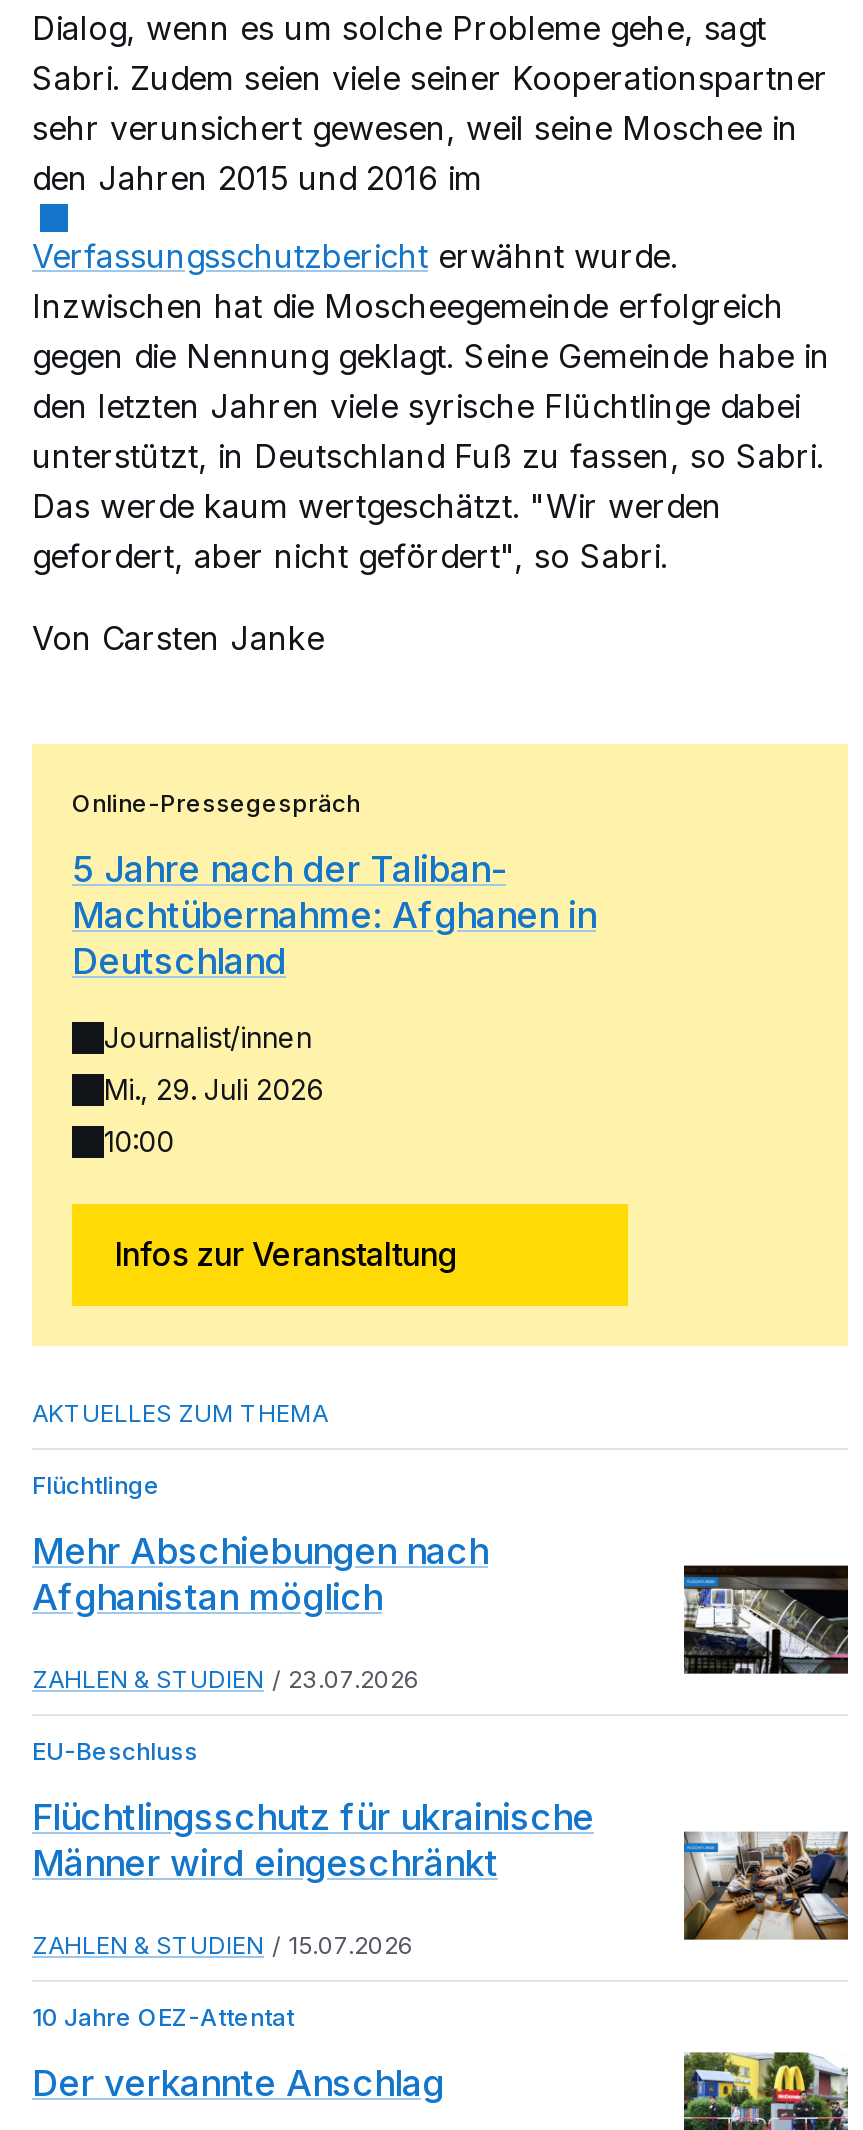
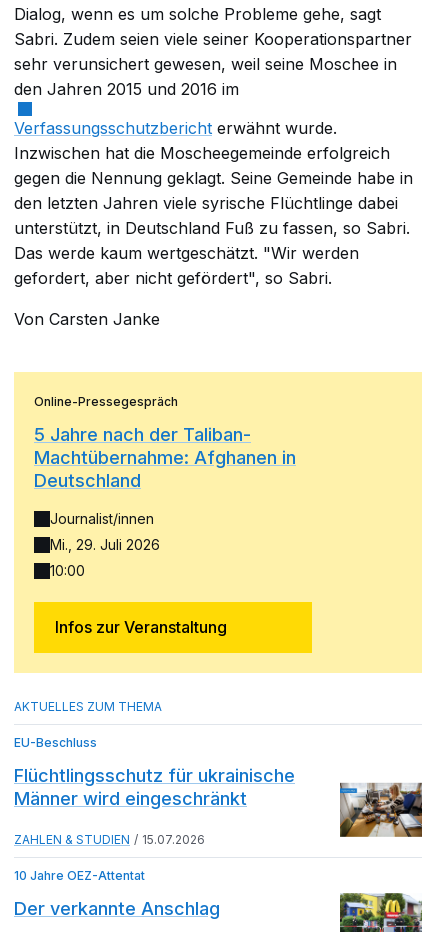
[32,1470,488,1694] Flüchtlinge | Mehr Abschiebungen nach | Afghanistan möglich | ZAHLEN & STUDIEN | 23.07.2026 -> none
[684,1564,850,1676] [image] -> none

